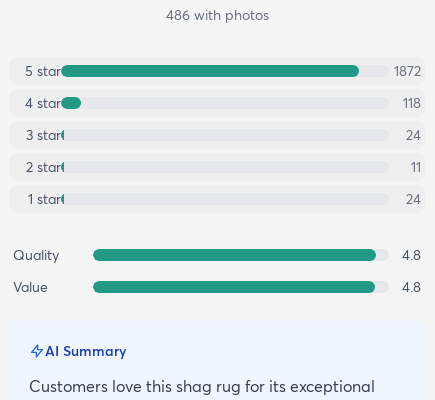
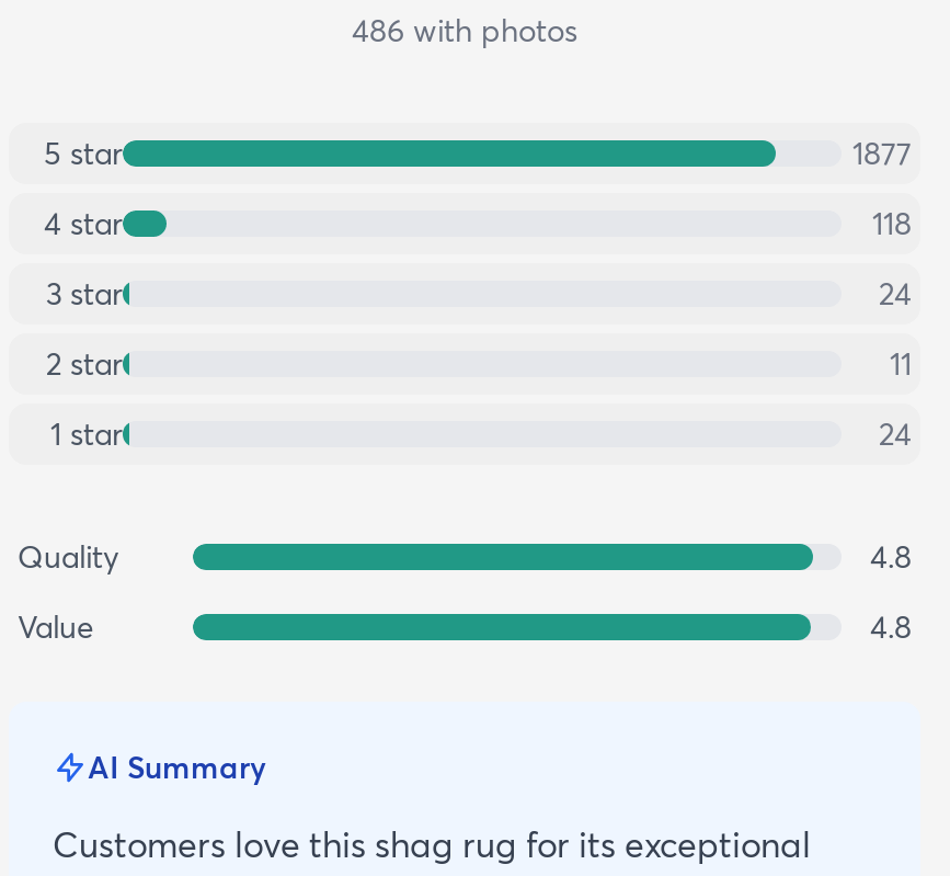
[394,62,421,80] 1872 -> [852,134,912,173] 1877

